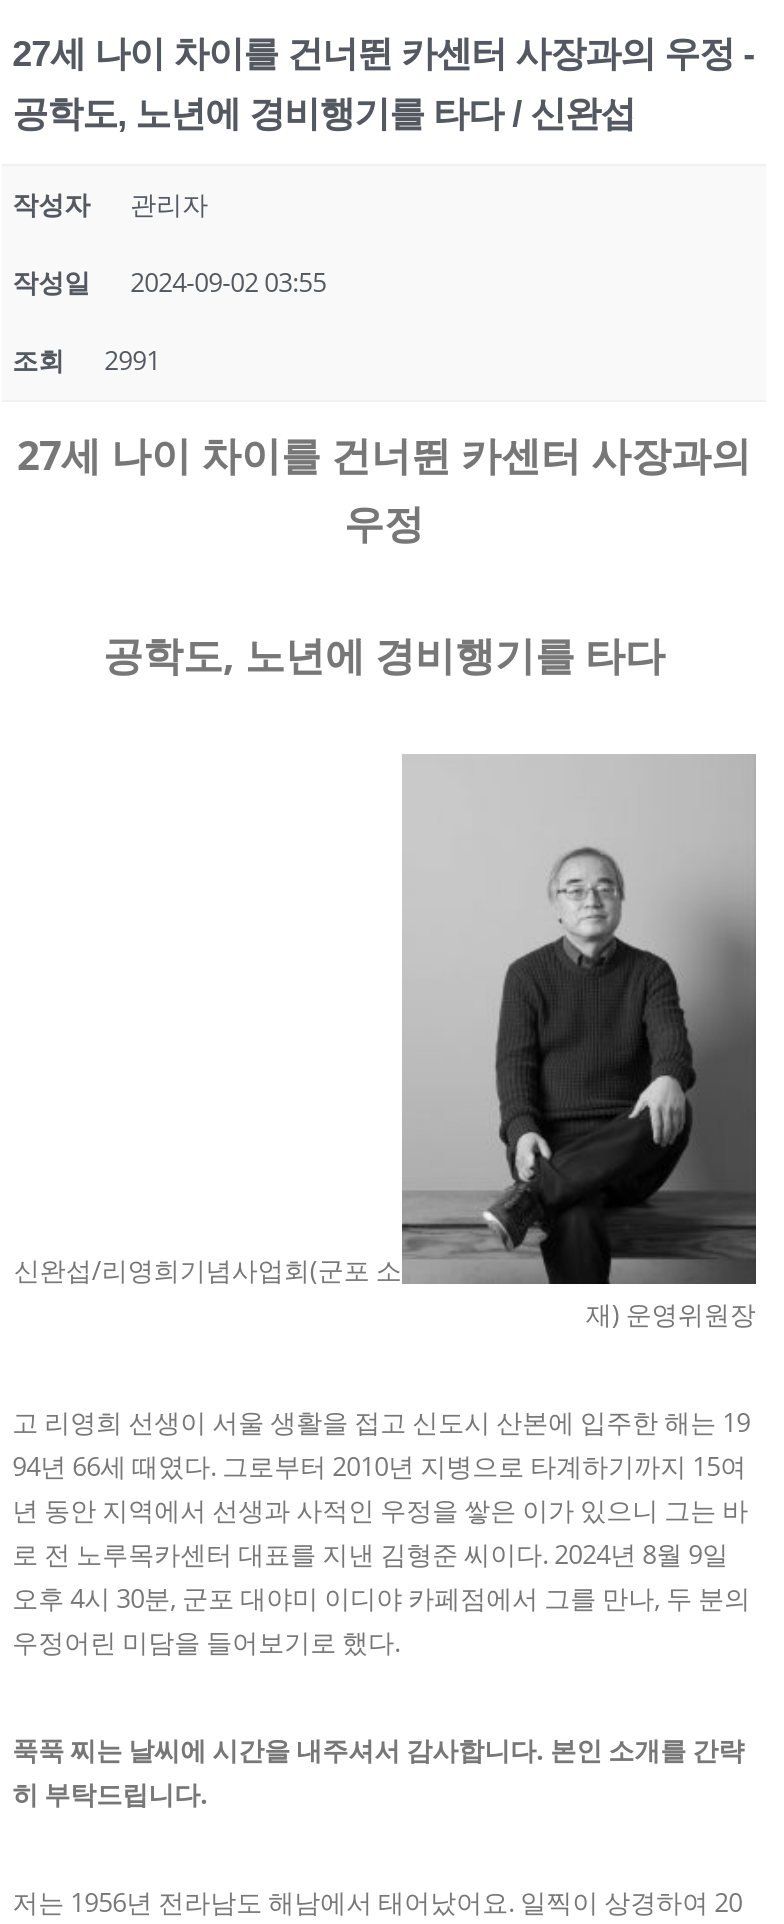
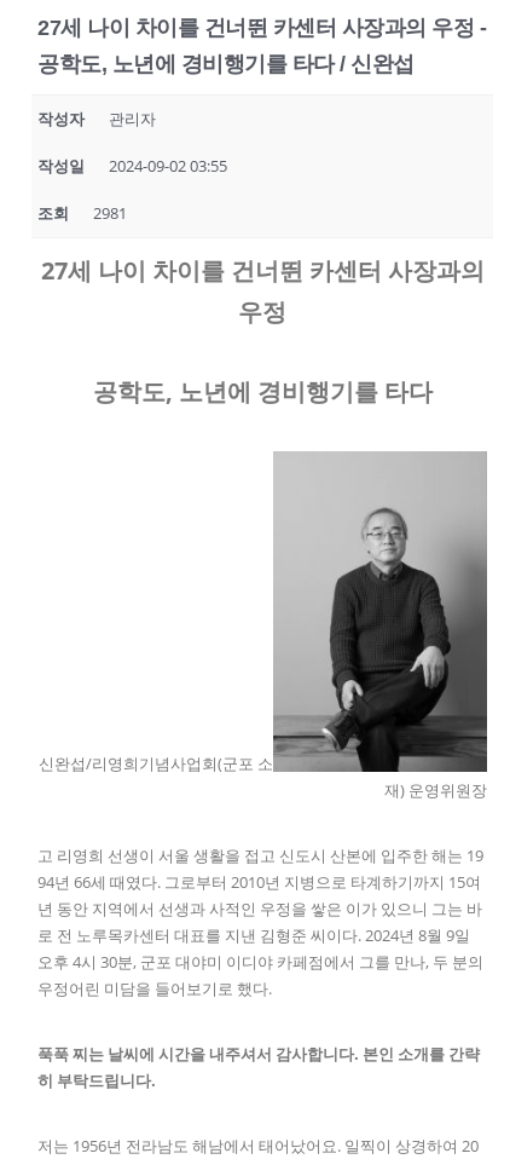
[12,342,160,378] 조회 2991 -> [38,202,127,224] 조회 2981

